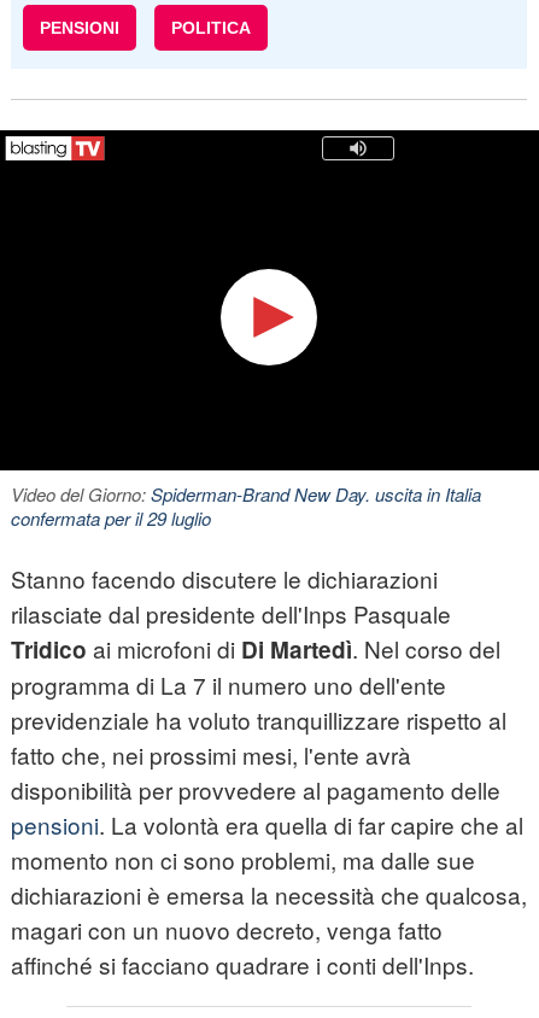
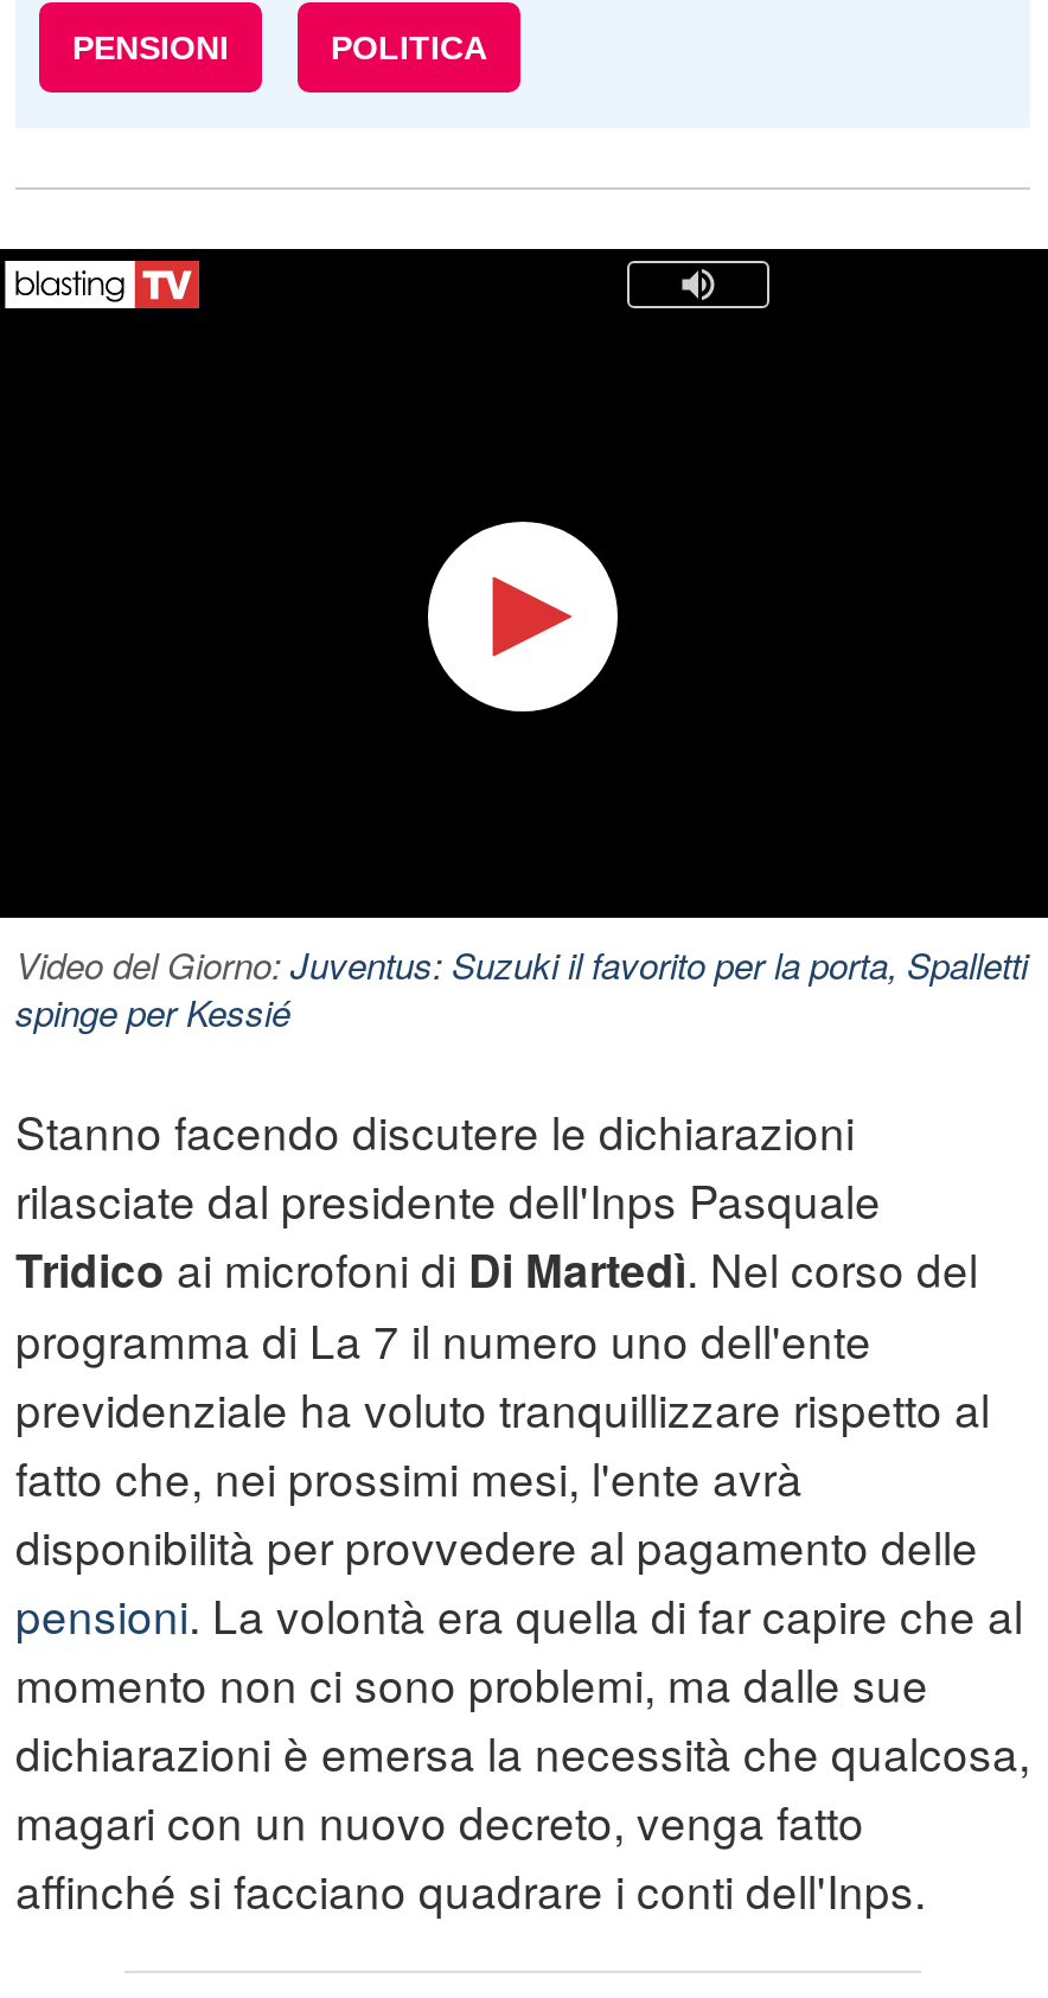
[11,482,481,531] Video del Giorno: Spiderman-Brand New Day. uscita in Italia | confermata per il 29 luglio -> [15,940,1028,1037] Video del Giorno: Juventus: Suzuki il favorito per la porta, Spalletti | spinge per Kessié

